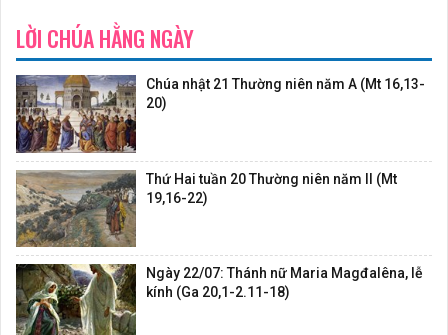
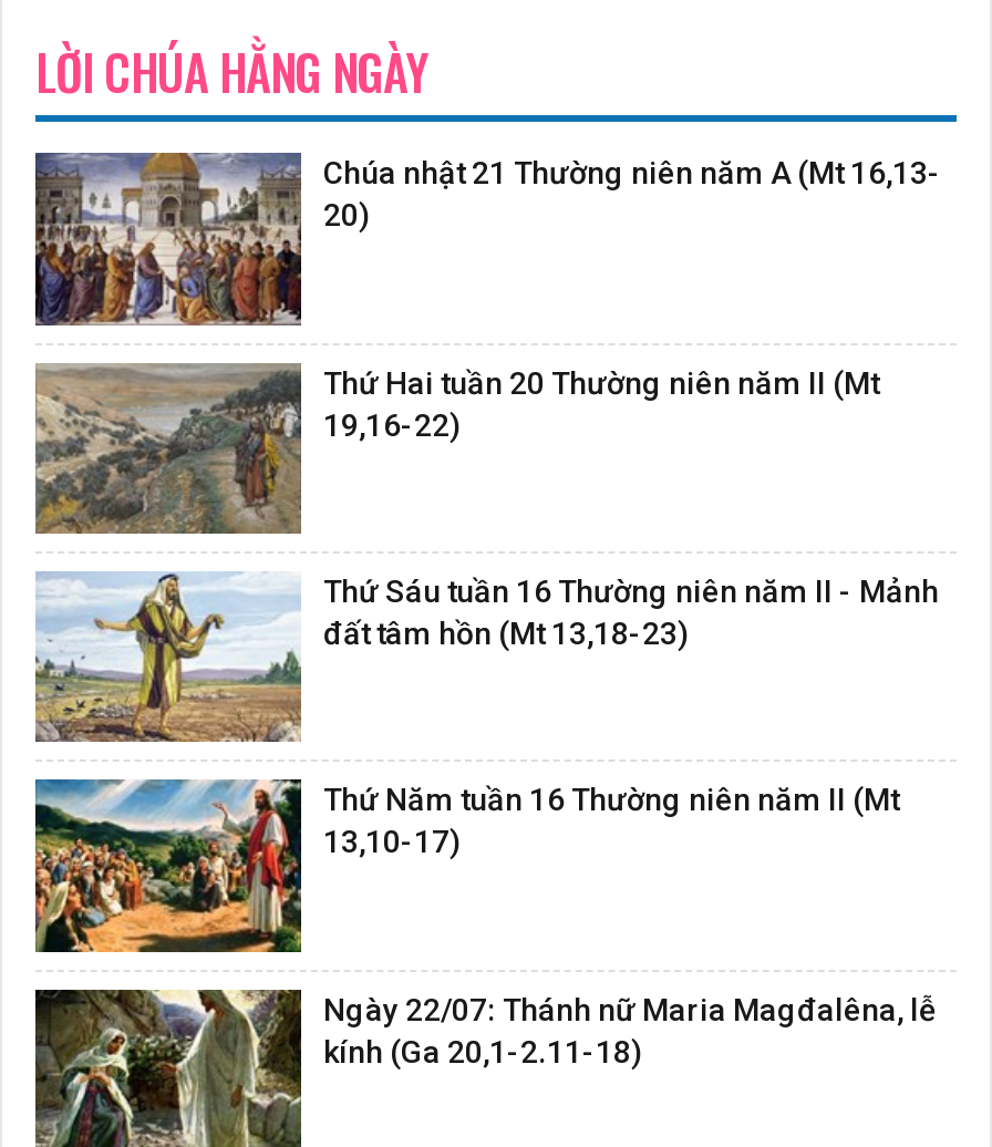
none -> [33,571,939,742] [image] | Thứ Sáu tuần 16 Thường niên năm II - Mảnh | đất tâm hồn (Mt 13,18-23)
none -> [33,777,899,954] [image] | Thứ Năm tuần 16 Thường niên năm II (Mt | 13,10-17)

